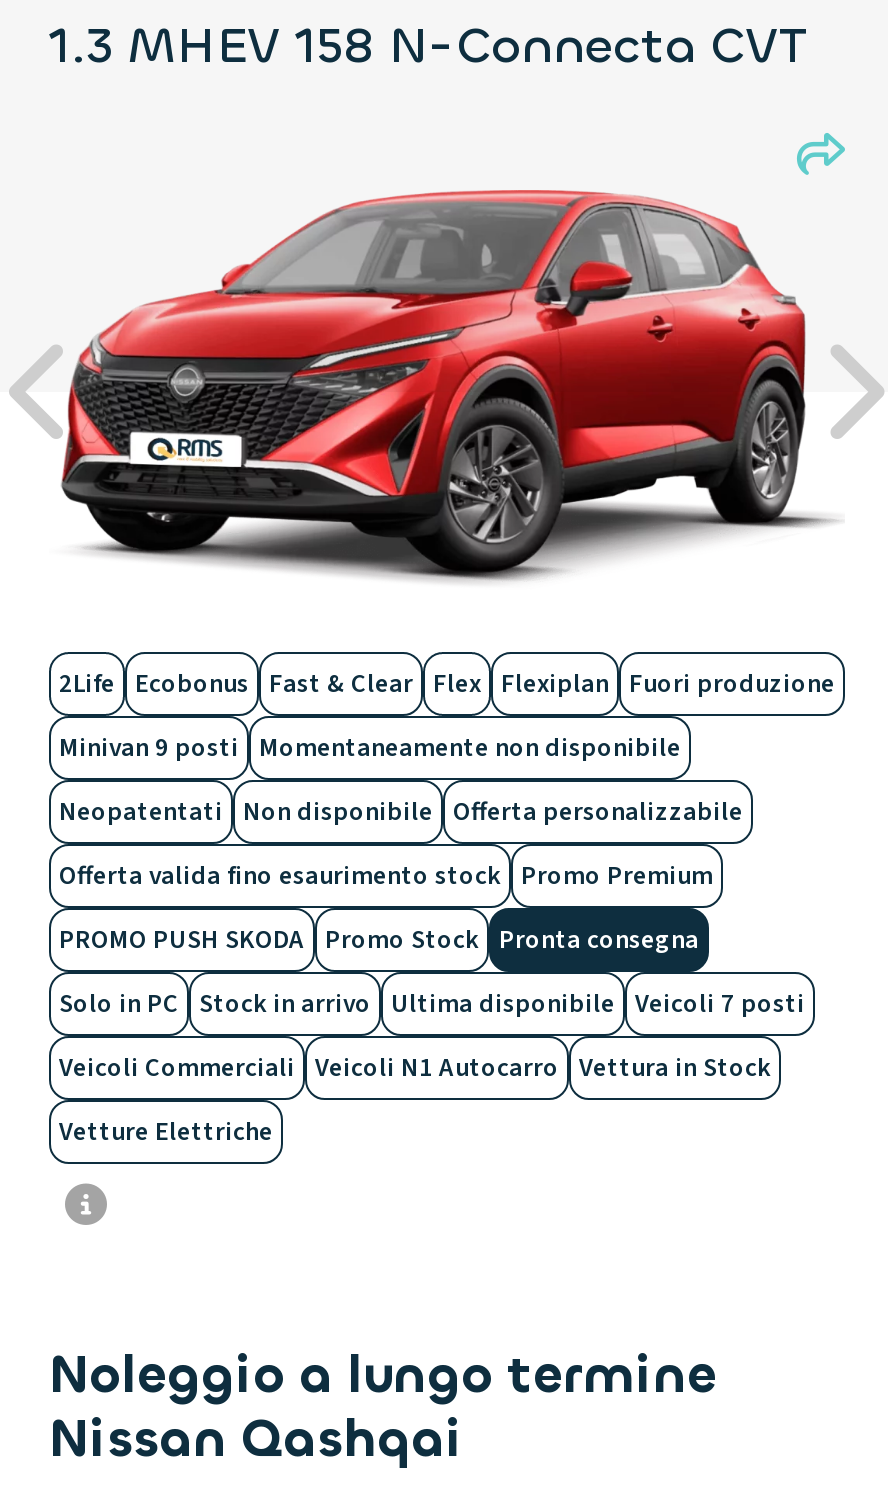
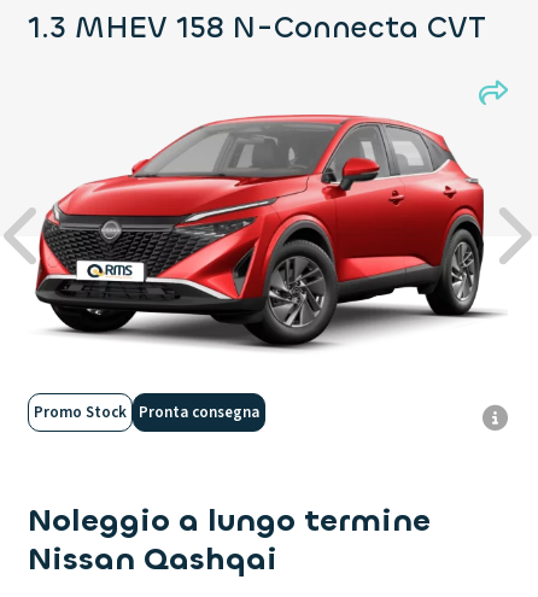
[59,667,835,1151] 2Life Ecobonus Fast & Clear Flex Flexiplan Fuori produzione | Minivan 9 posti Momentaneamente non disponibile | Neopatentati Non disponibile Offerta personalizzabile | Offerta valida fino esaurimento stock Promo Premium | PROMO PUSH SKODA Promo Stock Pronta consegna | Solo in PC Stock in arrivo Ultima disponibile Veicoli 7 posti | Veicoli Commerciali Veicoli N1 Autocarro Vettura in Stock | Vetture Elettriche -> [34,402,259,423] Promo Stock Pronta consegna

